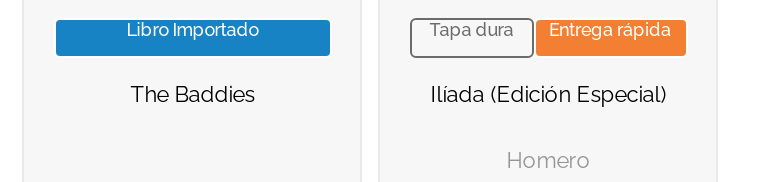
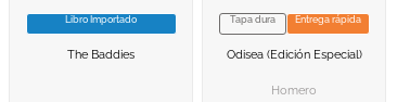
[430,83,666,109] Ilíada (edición Especial) -> [226,48,362,62] Odisea (edición Especial)

